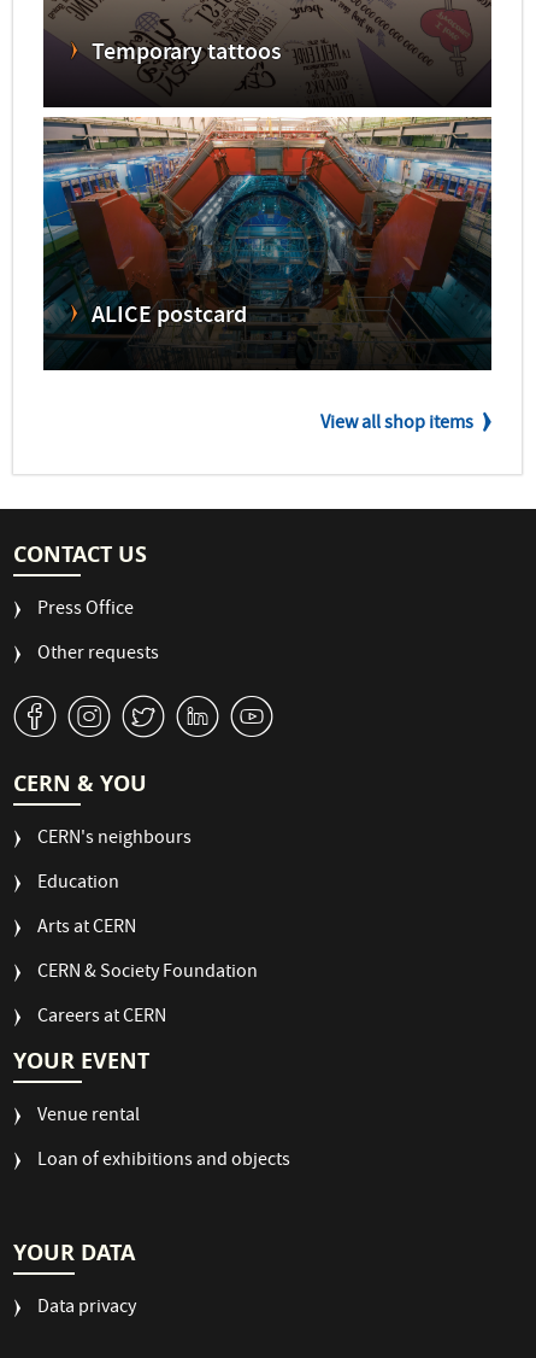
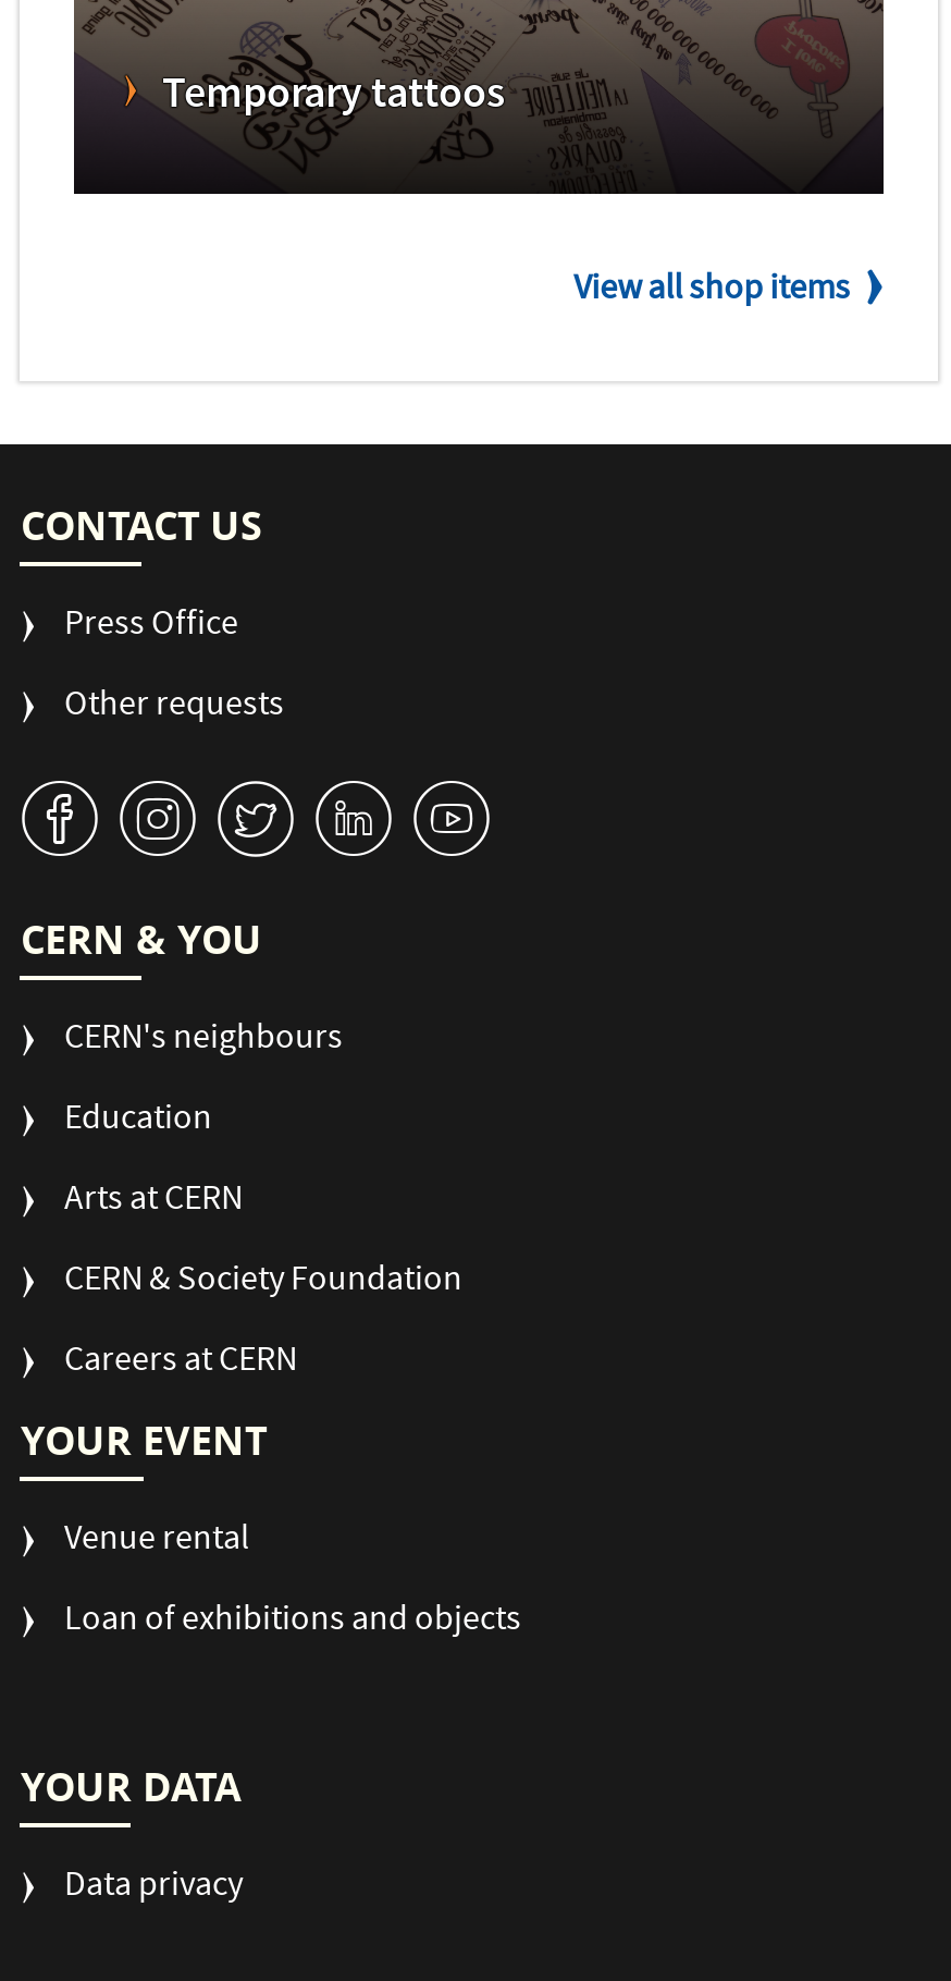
[42,116,493,335] [image] | ALICE postcard -> none

